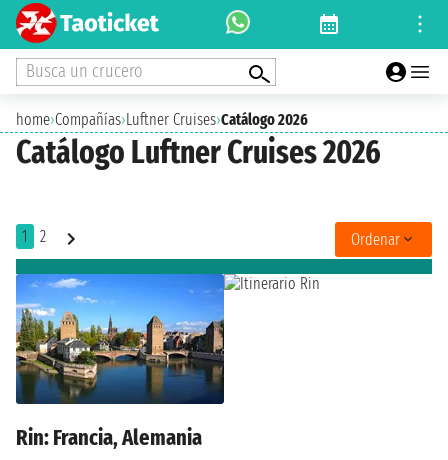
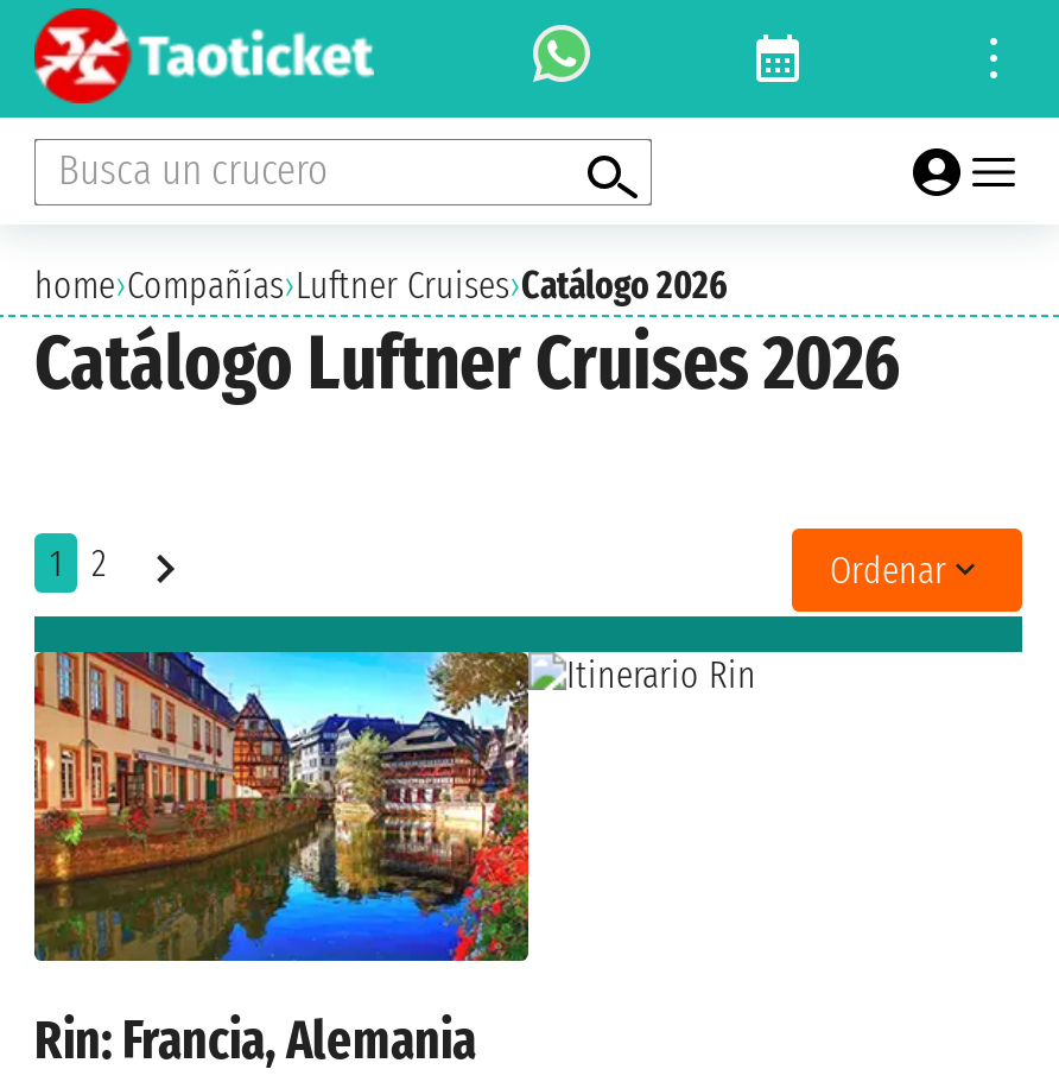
[15,273,225,405] [image] -> [32,650,531,963] [image]

